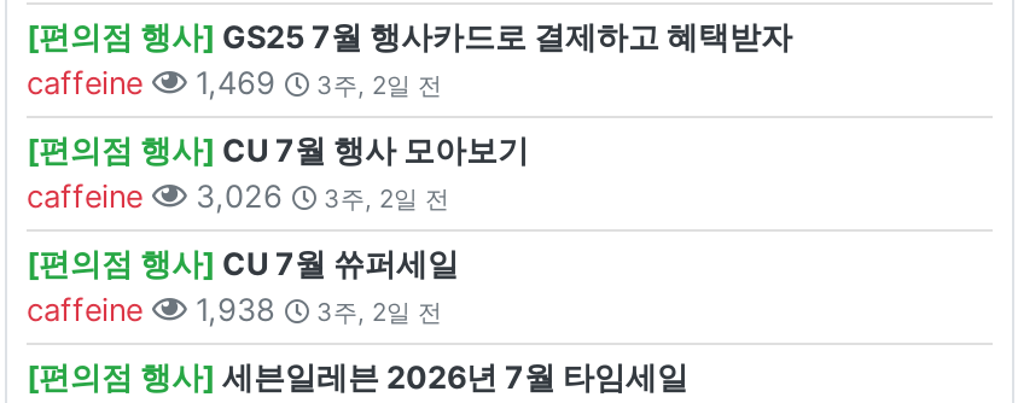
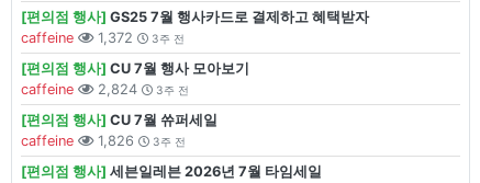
[186,65,442,101] 1,469 | 3주, 2일 전 -> [93,30,185,46] 1,372 | 3주 전
[186,179,449,215] 3,026 | 3주, 2일 전 -> [93,81,189,98] 2,824 | 3주 전
[186,292,442,328] 1,938 | 3주, 2일 전 -> [93,133,186,149] 1,826 | 3주 전

